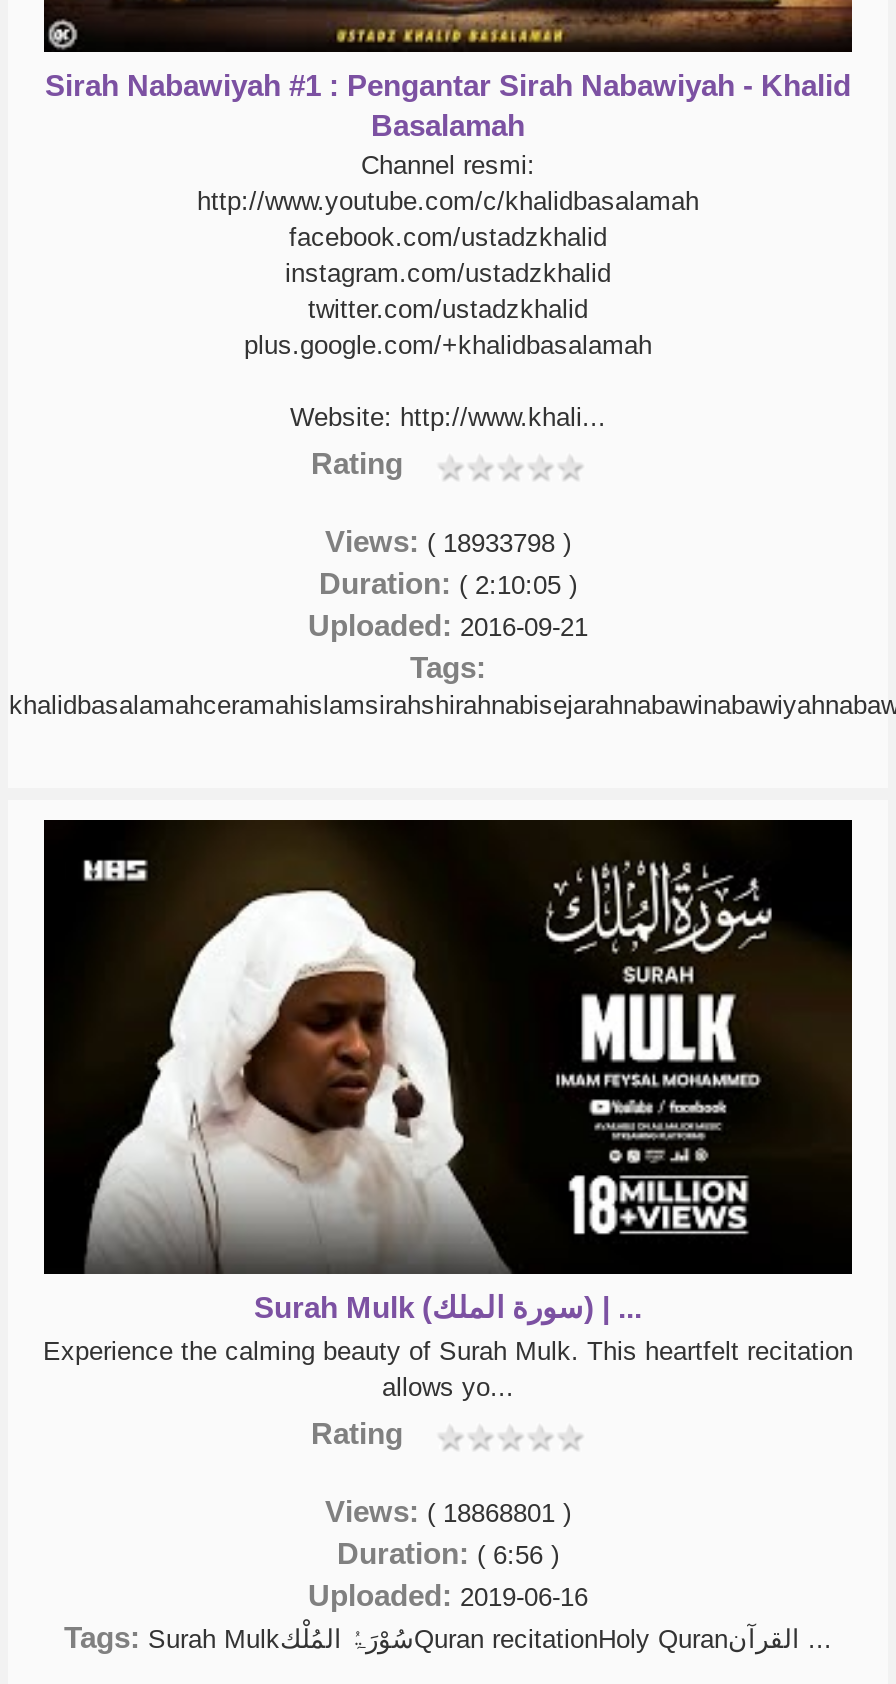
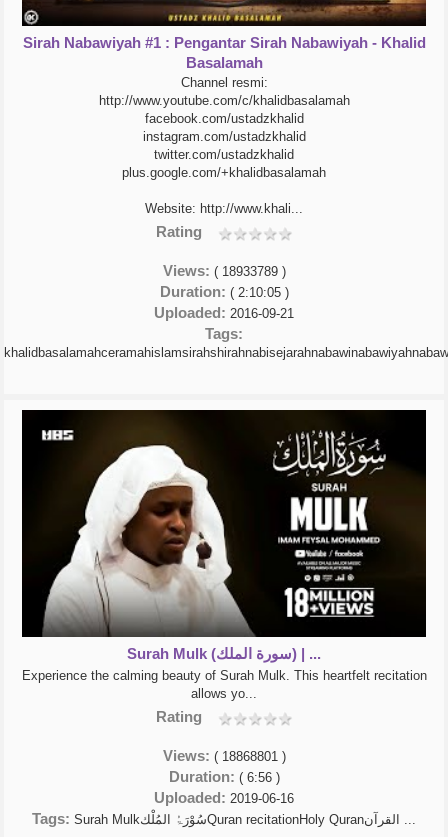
[325,524,571,558] Views: ( 18933798 ) -> [162,262,285,279] Views: ( 18933789 )

